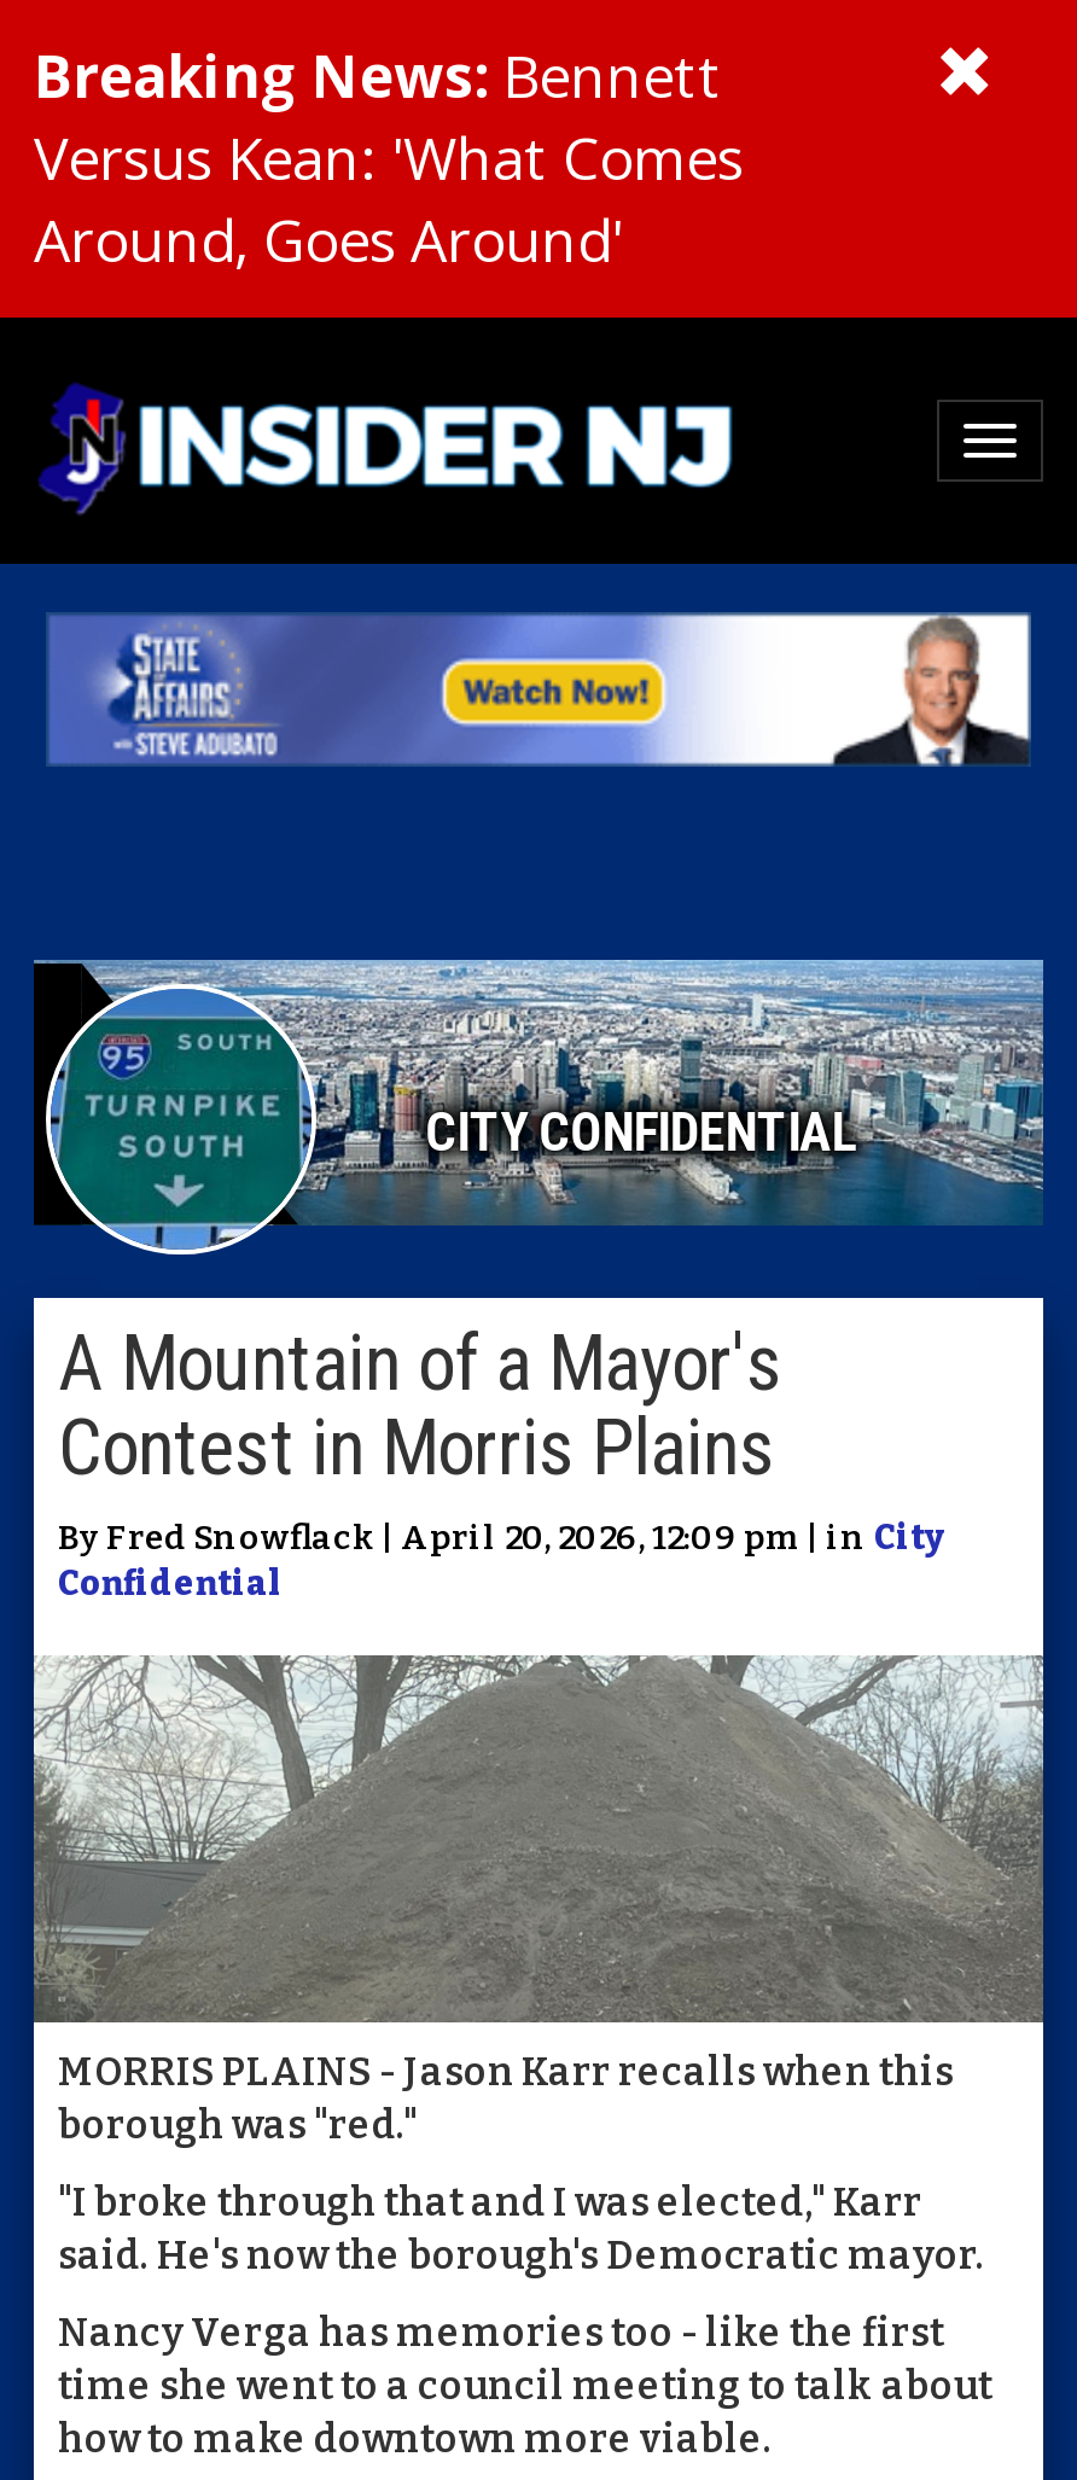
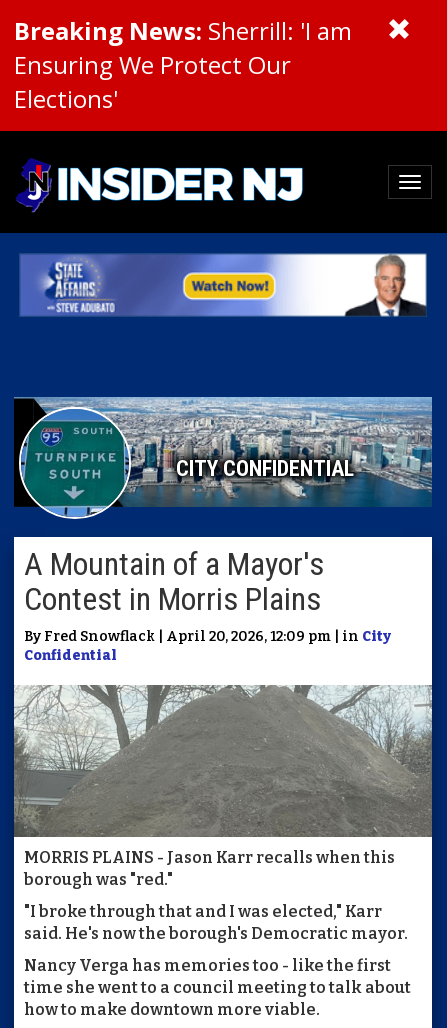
[34,35,744,279] Breaking News: Bennett | Versus Kean: 'What Comes | Around, Goes Around' -> [14,14,352,115] Breaking News: Sherrill: 'I am | Ensuring We Protect Our | Elections'

